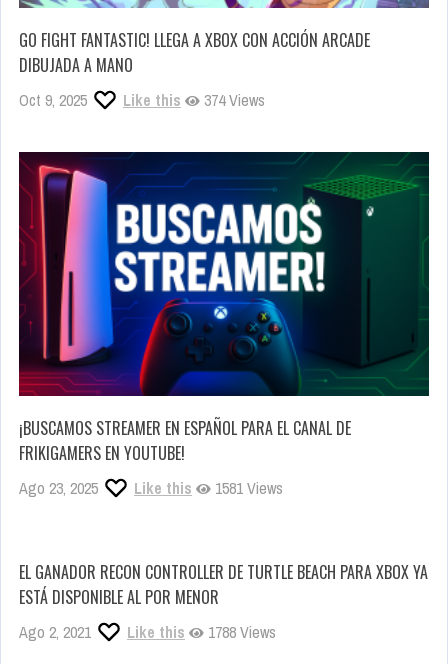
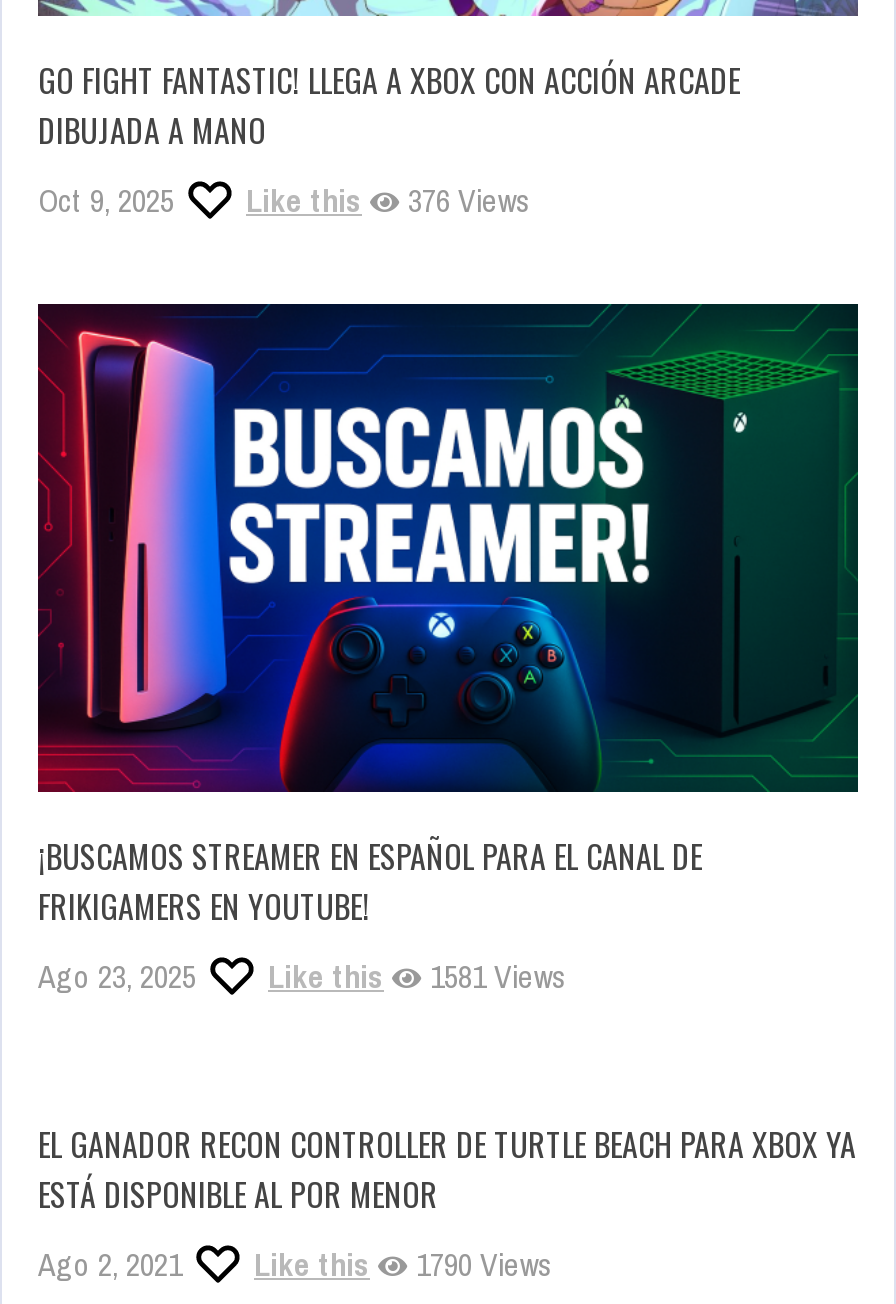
[19,89,265,111] Oct 9, 2025 Like this 374 Views -> [38,178,530,222] Oct 9, 2025 Like this 376 Views
[19,621,276,643] Ago 2, 2021 Like this 1788 Views -> [38,1243,552,1287] Ago 2, 2021 Like this 1790 Views

